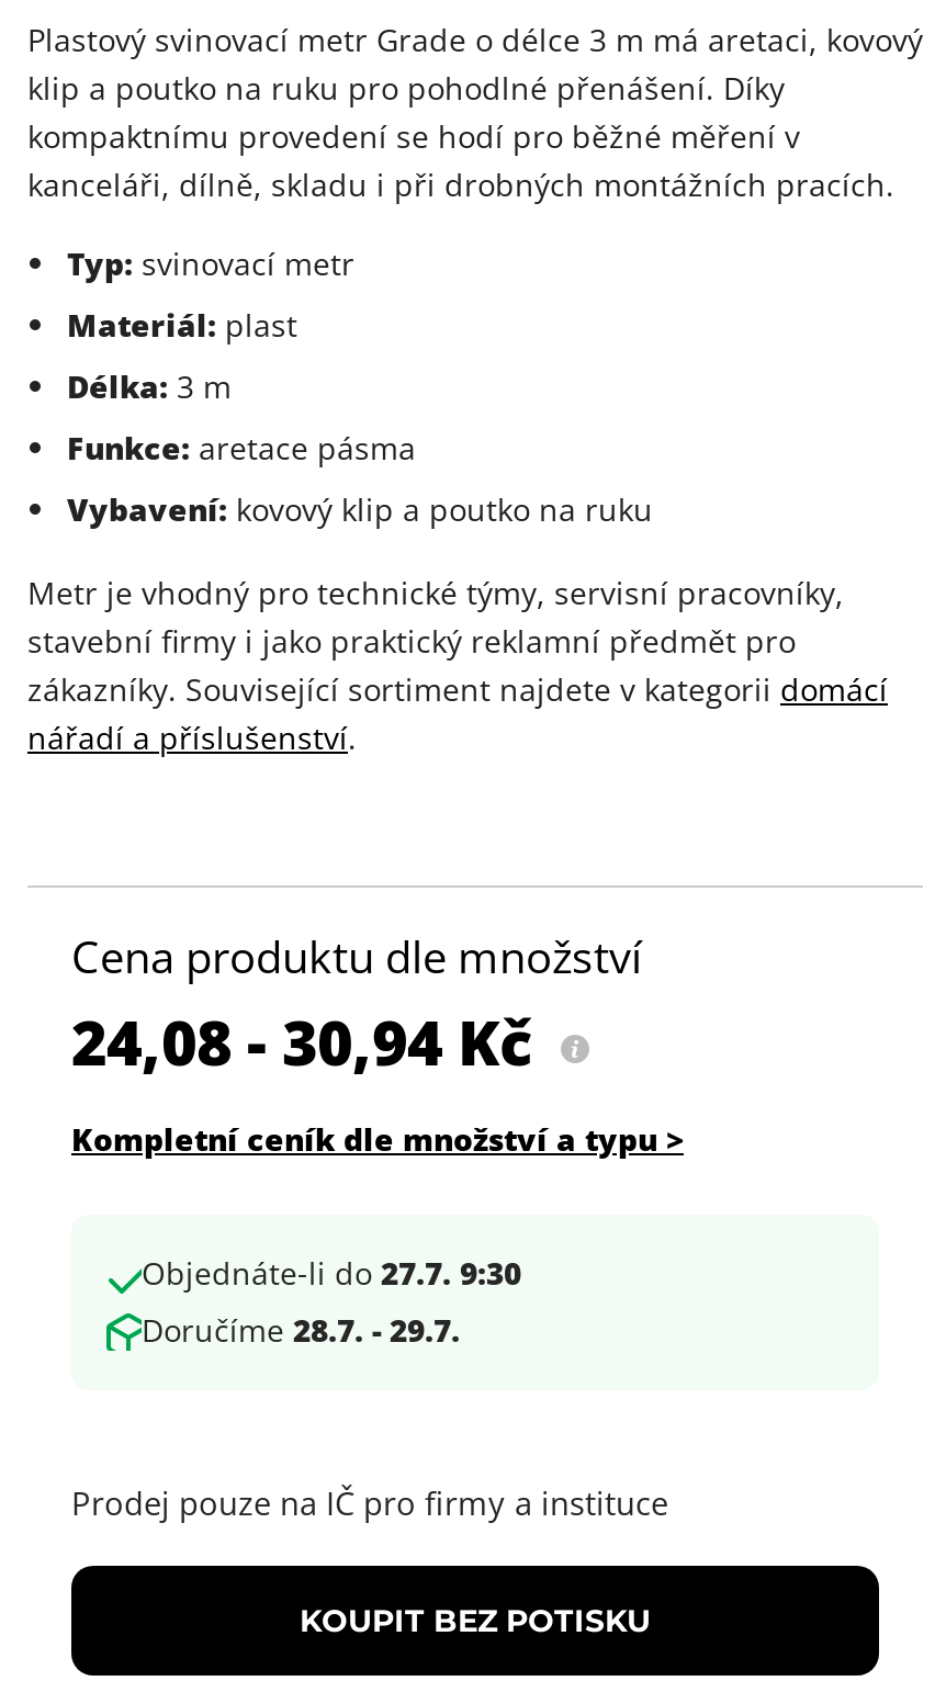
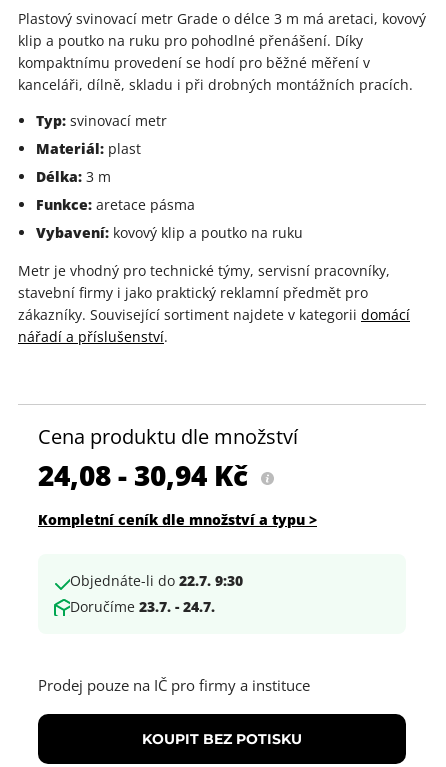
[142,1251,521,1293] Objednáte-li do 27.7. 9:30 -> [70,570,243,589] Objednáte-li do 22.7. 9:30
[142,1308,460,1350] Doručíme 28.7. - 29.7. -> [70,596,215,615] Doručíme 23.7. - 24.7.

